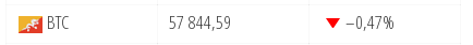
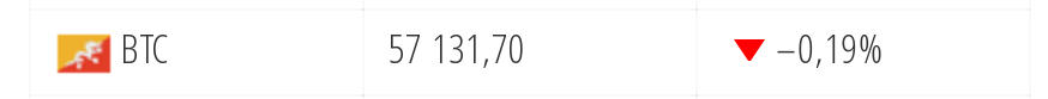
[169,10,231,35] 57 844,59 -> [389,21,525,76] 57 131,70
[345,10,394,35] –0,47% -> [777,21,884,76] –0,19%

